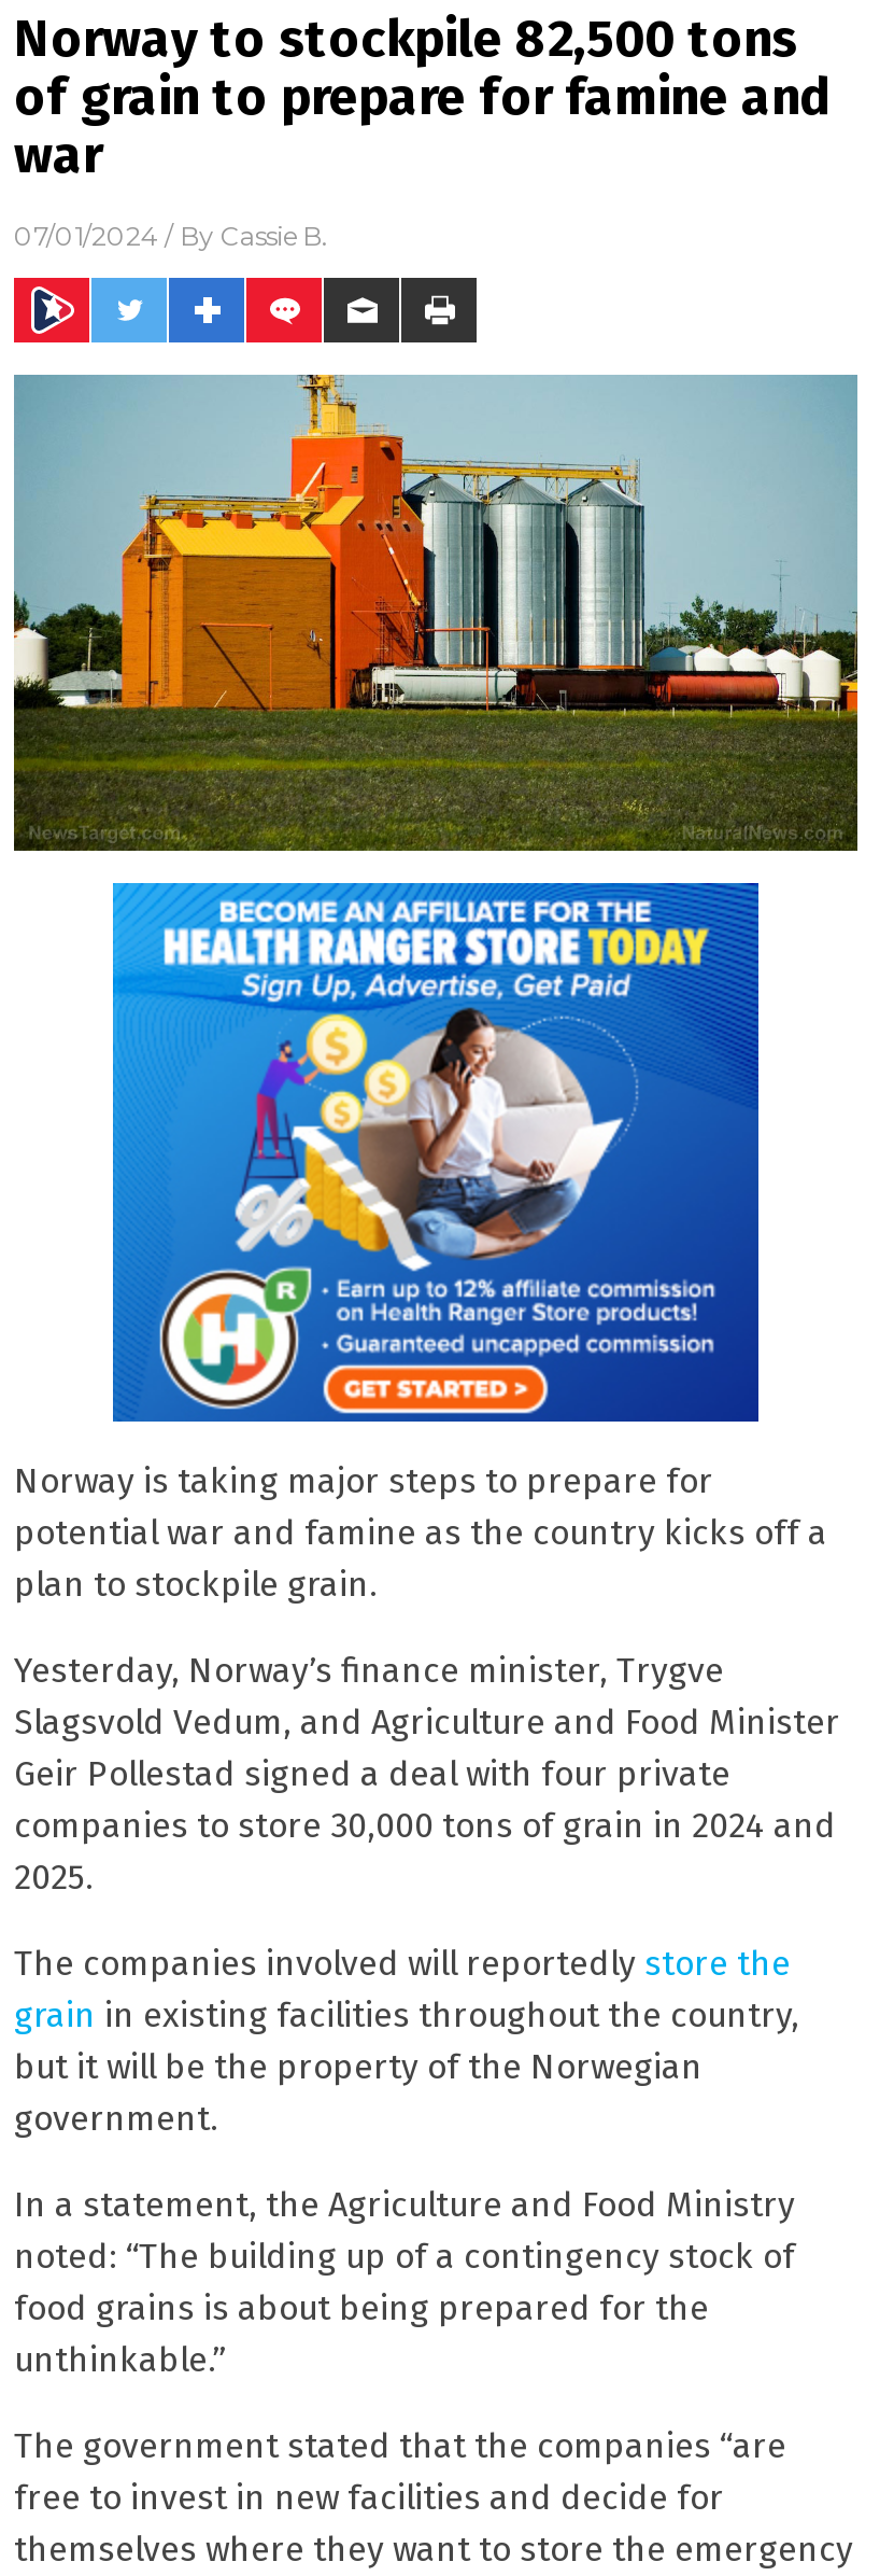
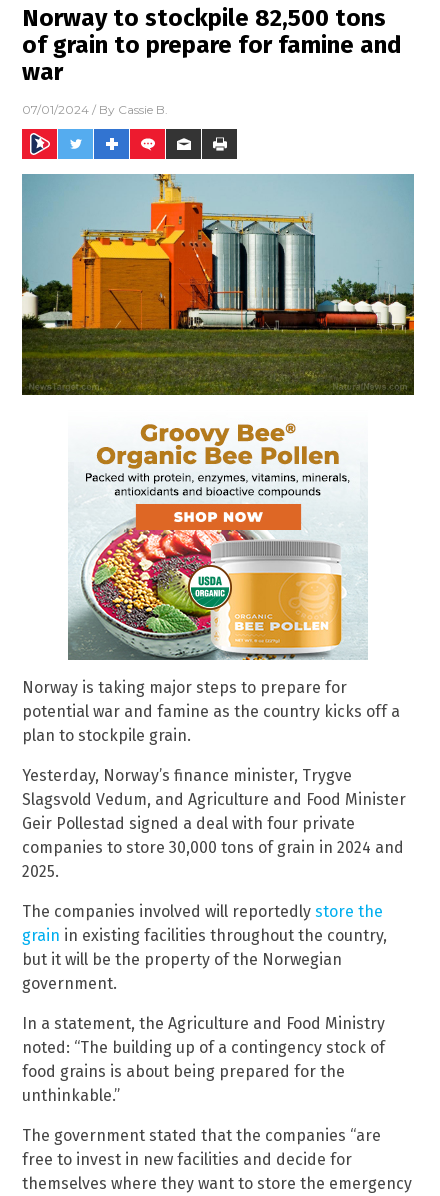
[111,881,761,1424] [image] -> [67,410,368,661] [image]

